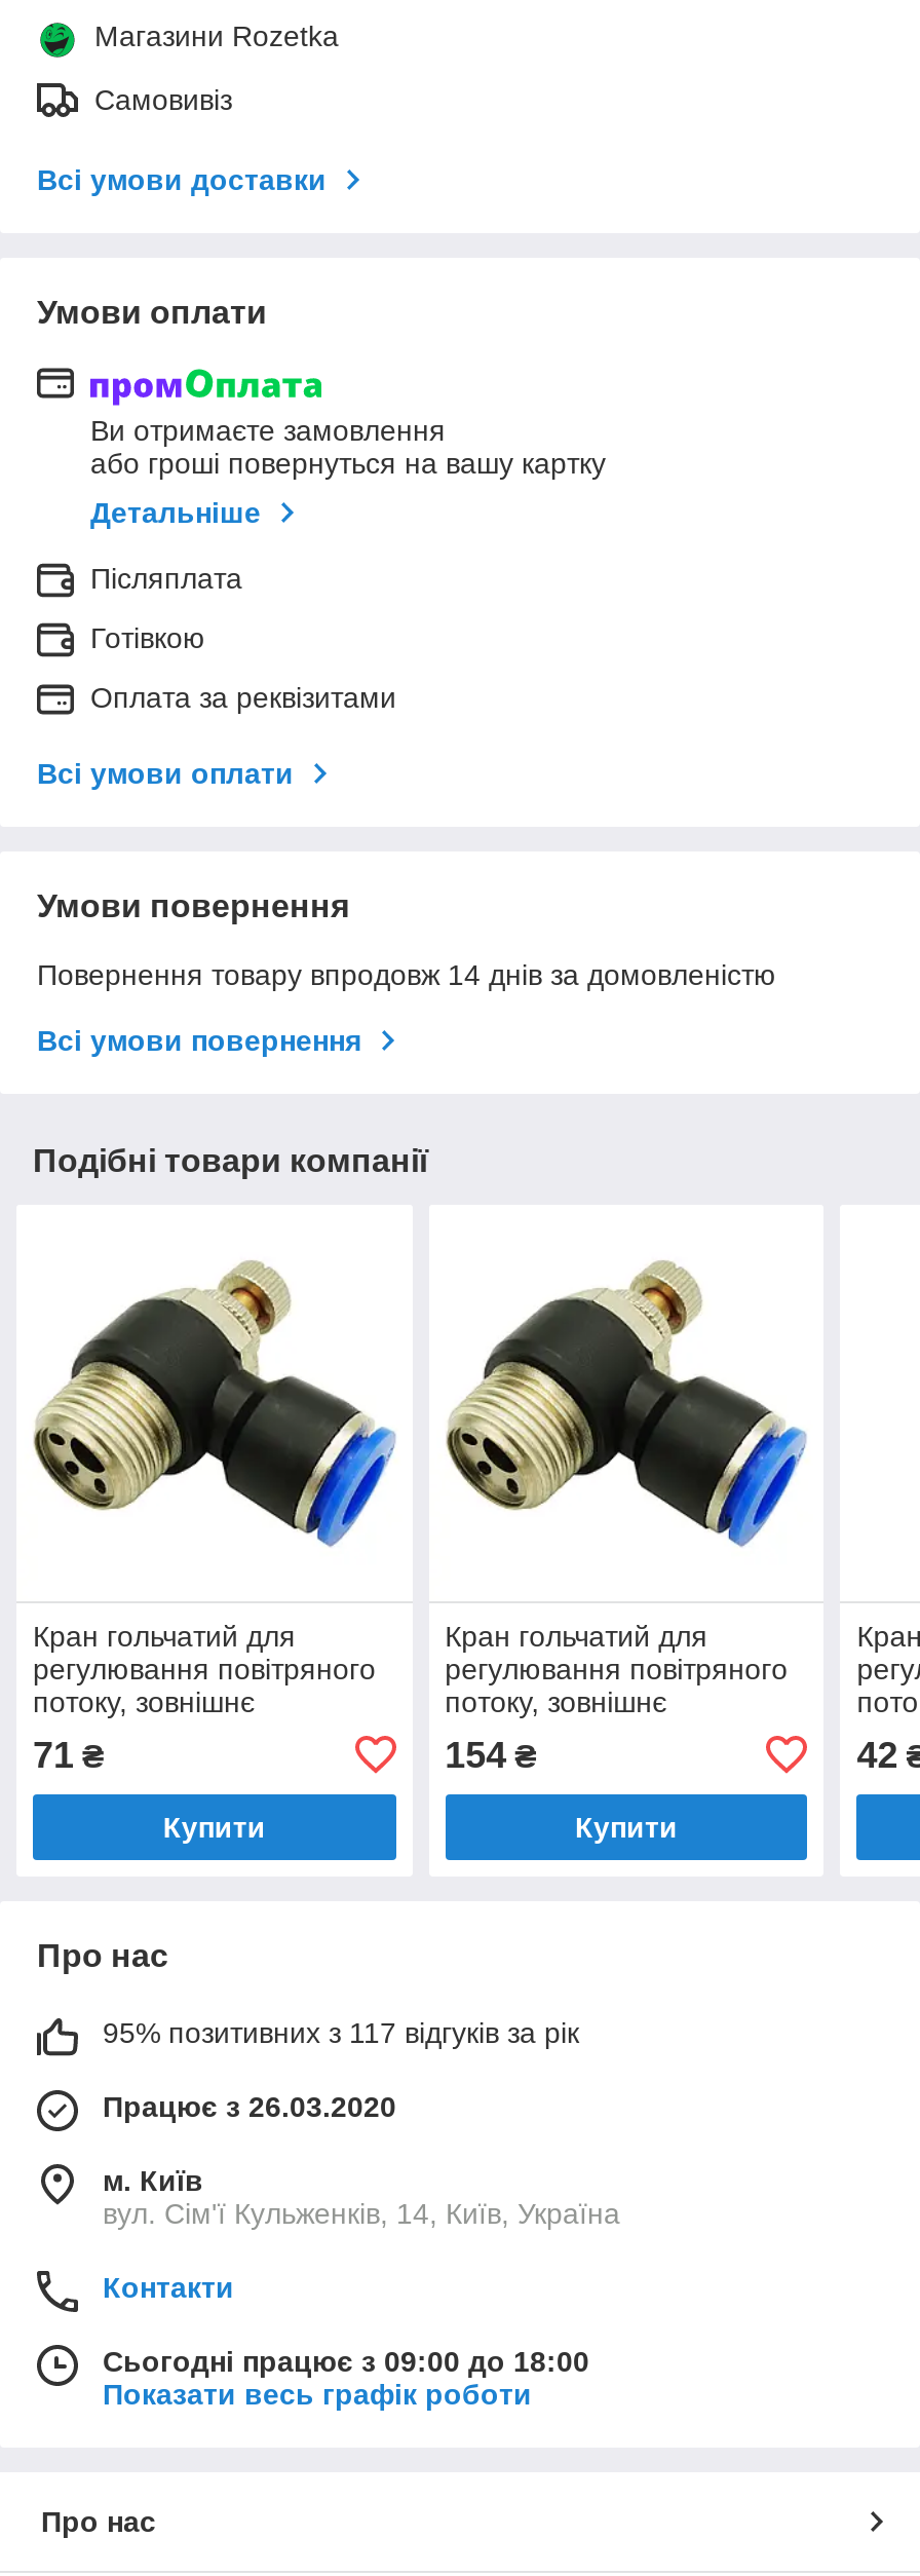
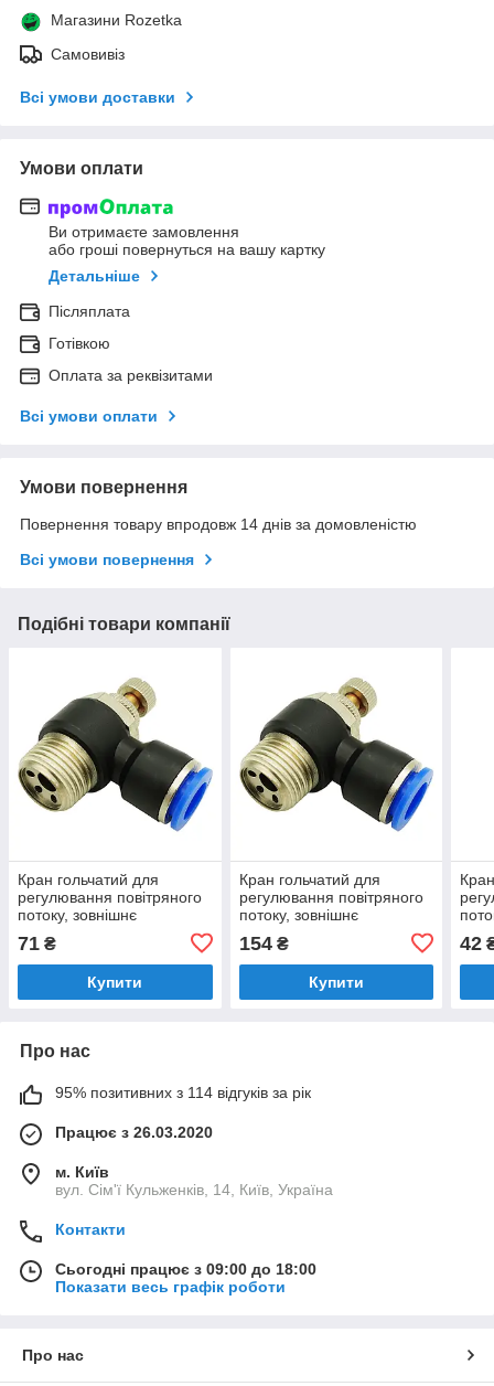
[103,2016,579,2049] 95% позитивних з 117 відгуків за рік -> [55,1083,311,1101] 95% позитивних з 114 відгуків за рік

